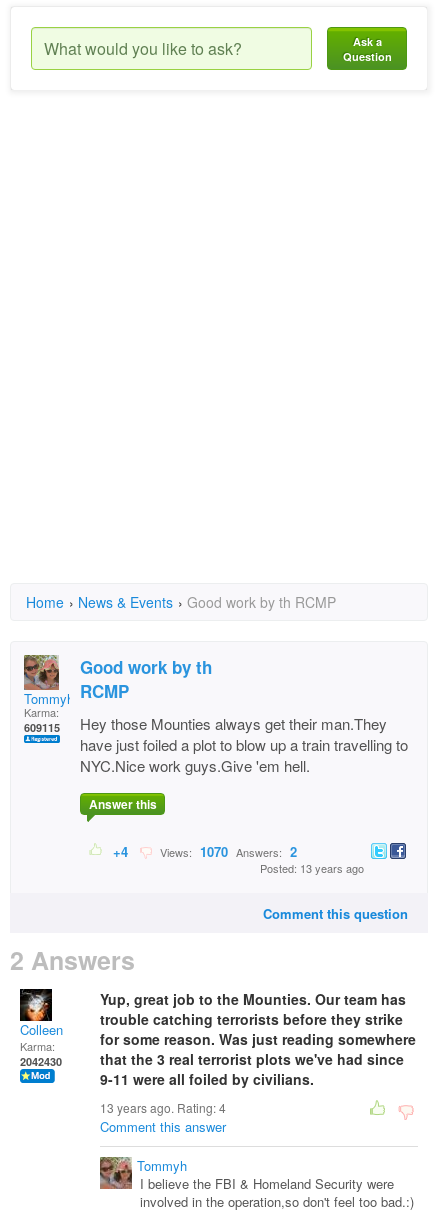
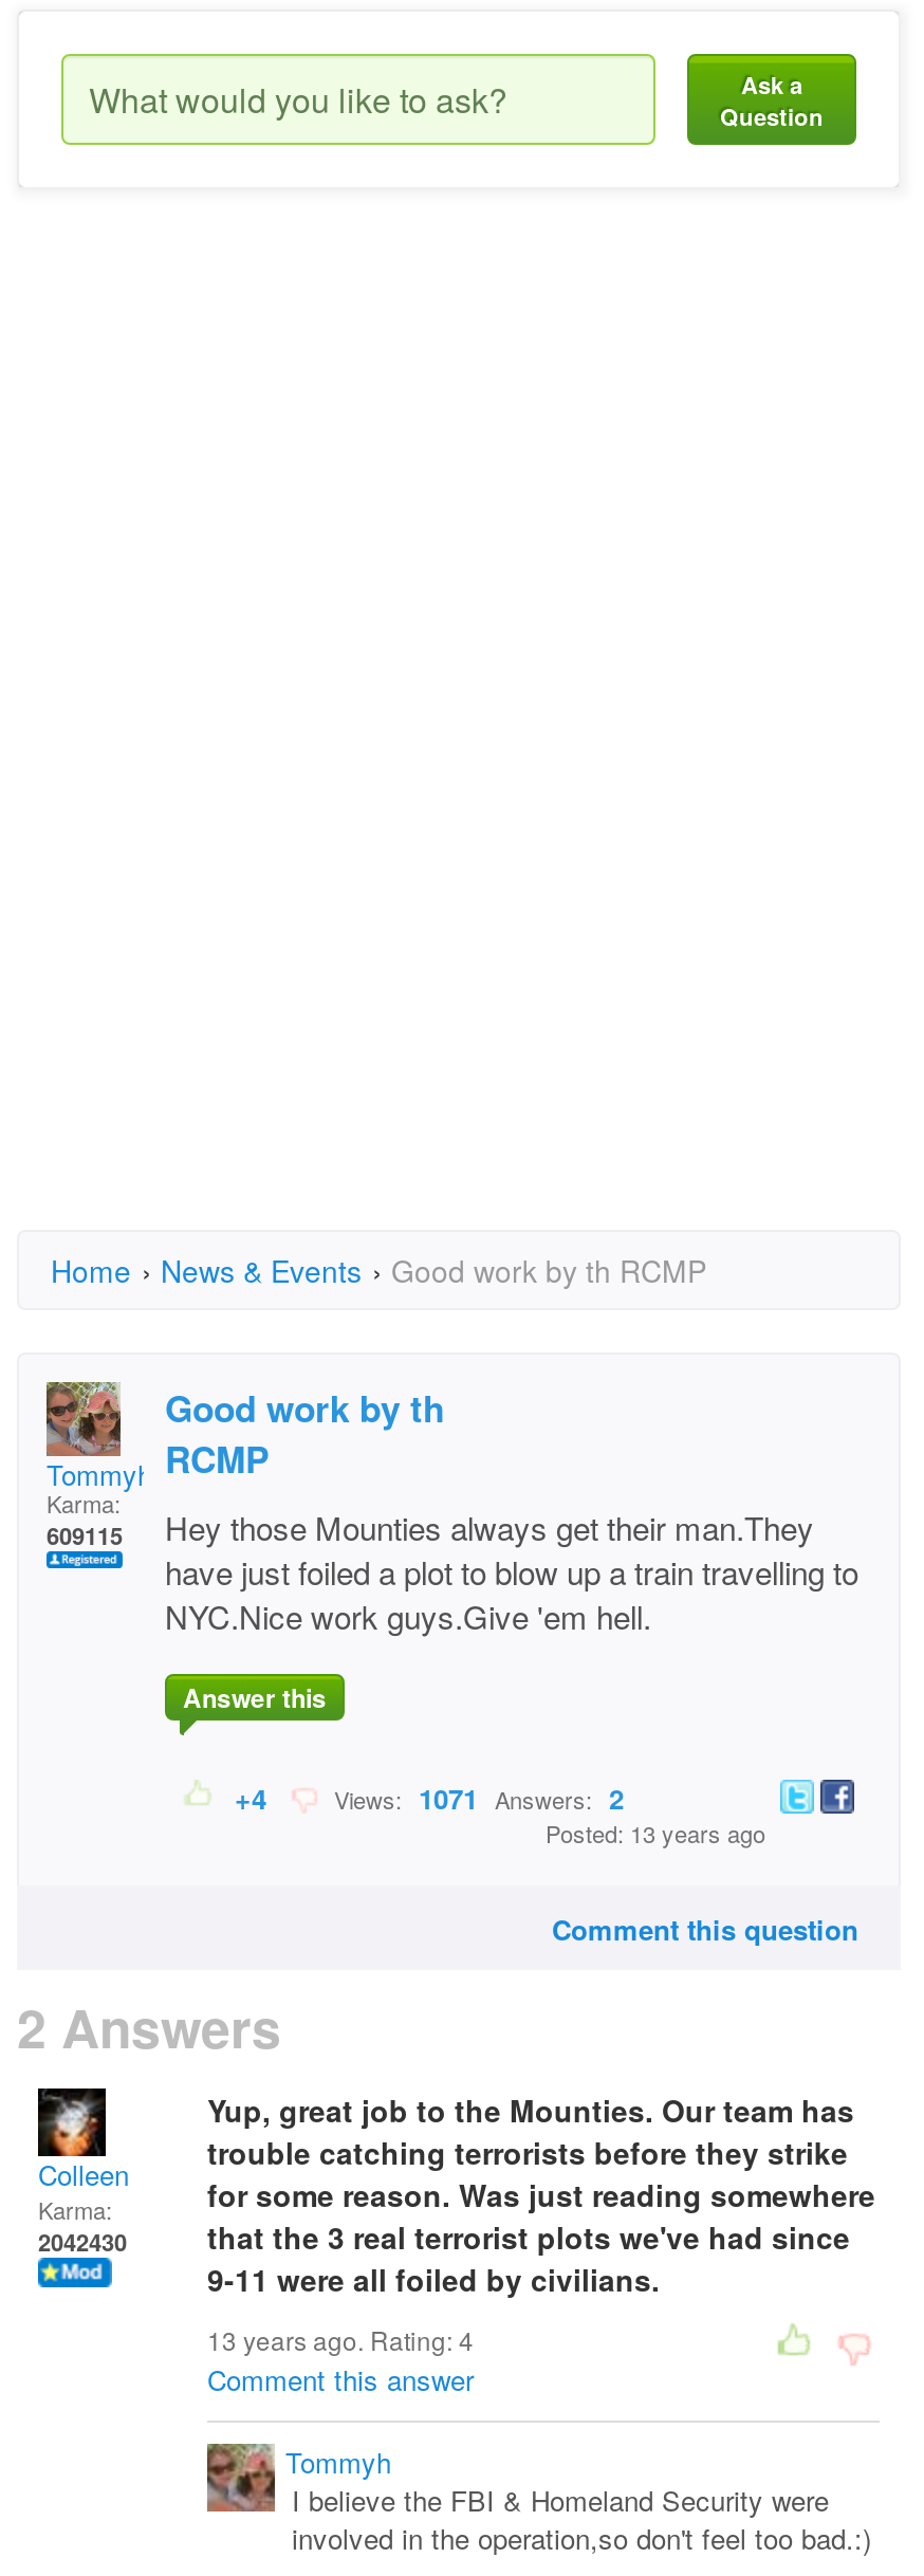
[154,842,297,861] Views: 1070 Answers: 2 -> [321,1778,624,1818] Views: 1071 Answers: 2

